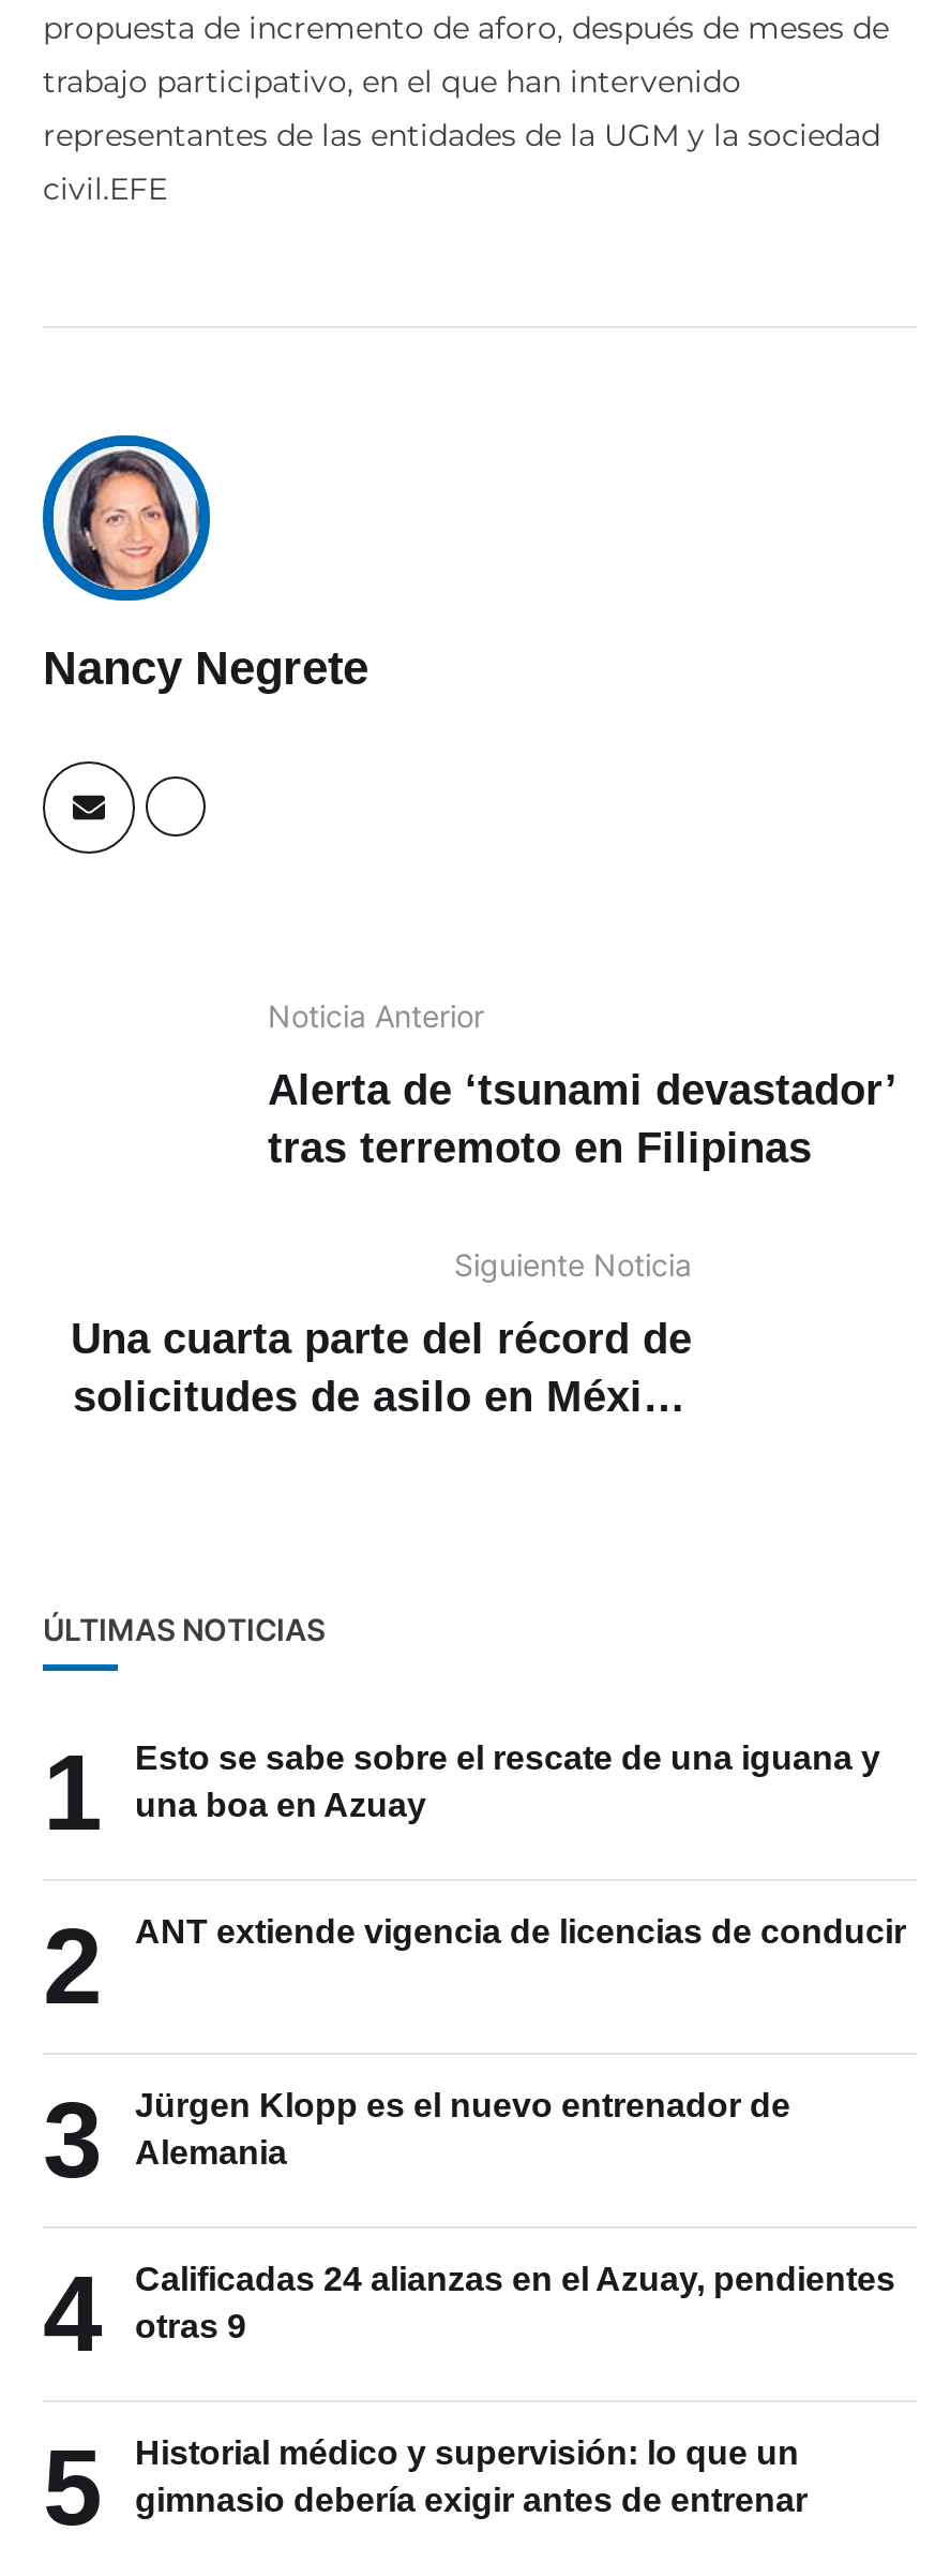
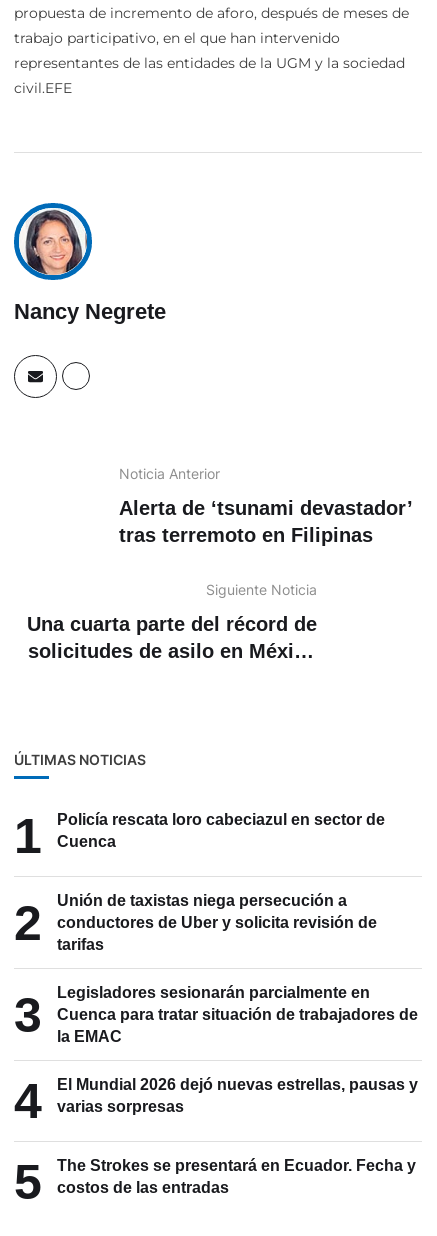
[135,1740,880,1823] Esto se sabe sobre el rescate de una iguana y | una boa en Azuay -> [57,811,385,850] Policía rescata loro cabeciazul en sector de | Cuenca
[135,1913,906,1950] ANT extiende vigencia de licencias de conducir -> [57,892,377,953] Unión de taxistas niega persecución a | conductores de Uber y solicita revisión de | tarifas
[135,2087,790,2171] Jürgen Klopp es el nuevo entrenador de | Alemania -> [57,984,418,1045] Legisladores sesionarán parcialmente en | Cuenca para tratar situación de trabajadores de | la EMAC
[135,2261,895,2345] Calificadas 24 alianzas en el Azuay, pendientes | otras 9 -> [57,1076,418,1115] El Mundial 2026 dejó nuevas estrellas, pausas y | varias sorpresas
[135,2435,808,2518] Historial médico y supervisión: lo que un | gimnasio debería exigir antes de entrenar -> [57,1157,416,1196] The Strokes se presentará en Ecuador. Fecha y | costos de las entradas

